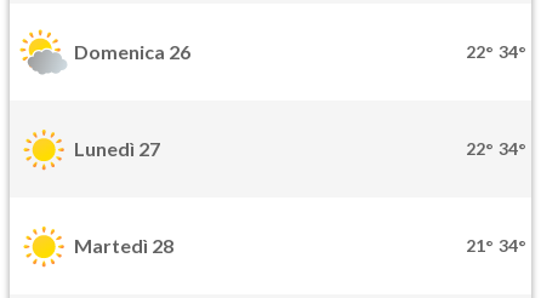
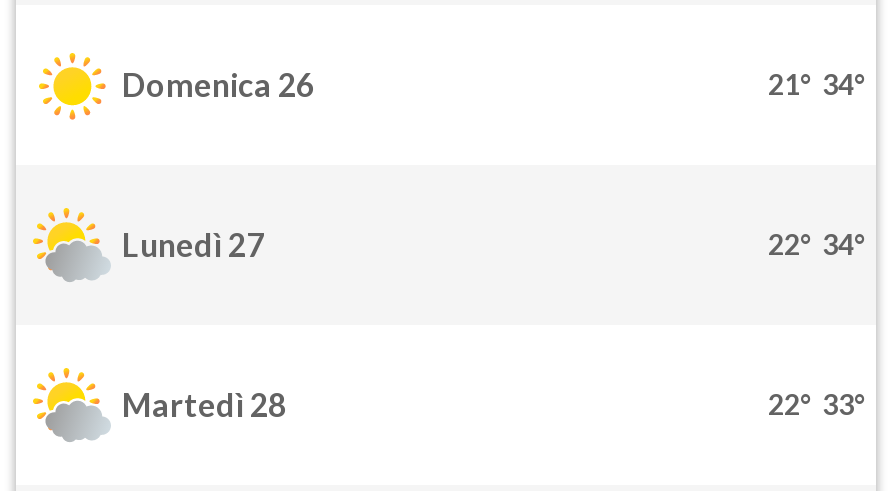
moved [18,28,68,75] -> [30,205,112,283]: [image]
[466,42,526,62] 22° 34° -> [768,68,868,102] 21° 34°
moved [19,126,67,171] -> [32,47,110,121]: [image]
[19,223,67,268] [image] -> [30,365,112,443] [image]
[466,235,526,256] 21° 34° -> [768,388,868,422] 22° 33°

